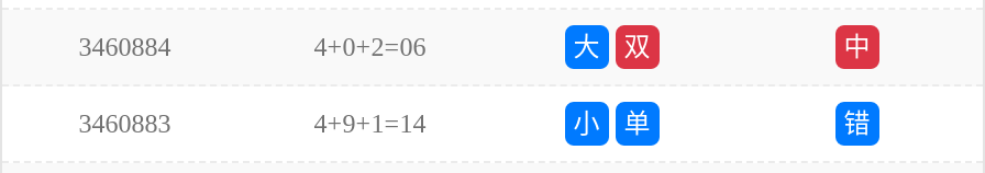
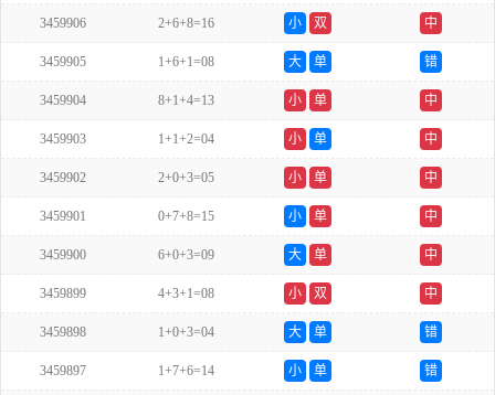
[79,32,600,62] 3460884 | 4+0+2=06 | 大 -> [40,15,301,31] 3459906 | 2+6+8=16 | 小
[79,108,426,139] 3460883 | 4+9+1=14 -> [40,54,437,378] 3459905 | 1+6+1=08 | 大 | 单 | 错 | 3459904 | 8+1+4=13 | 小 | 单 | 中 | 3459903 | 1+1+2=04 | 小 | 单 | 中 | 3459902 | 2+0+3=05 | 小 | 单 | 中 | 3459901 | 0+7+8=15 | 小 | 单 | 中 | 3459900 | 6+0+3=09 | 大 | 单 | 中 | 3459899 | 4+3+1=08 | 小 | 双 | 中 | 3459898 | 1+0+3=04 | 大 | 单 | 错 | 3459897 | 1+7+6=14

